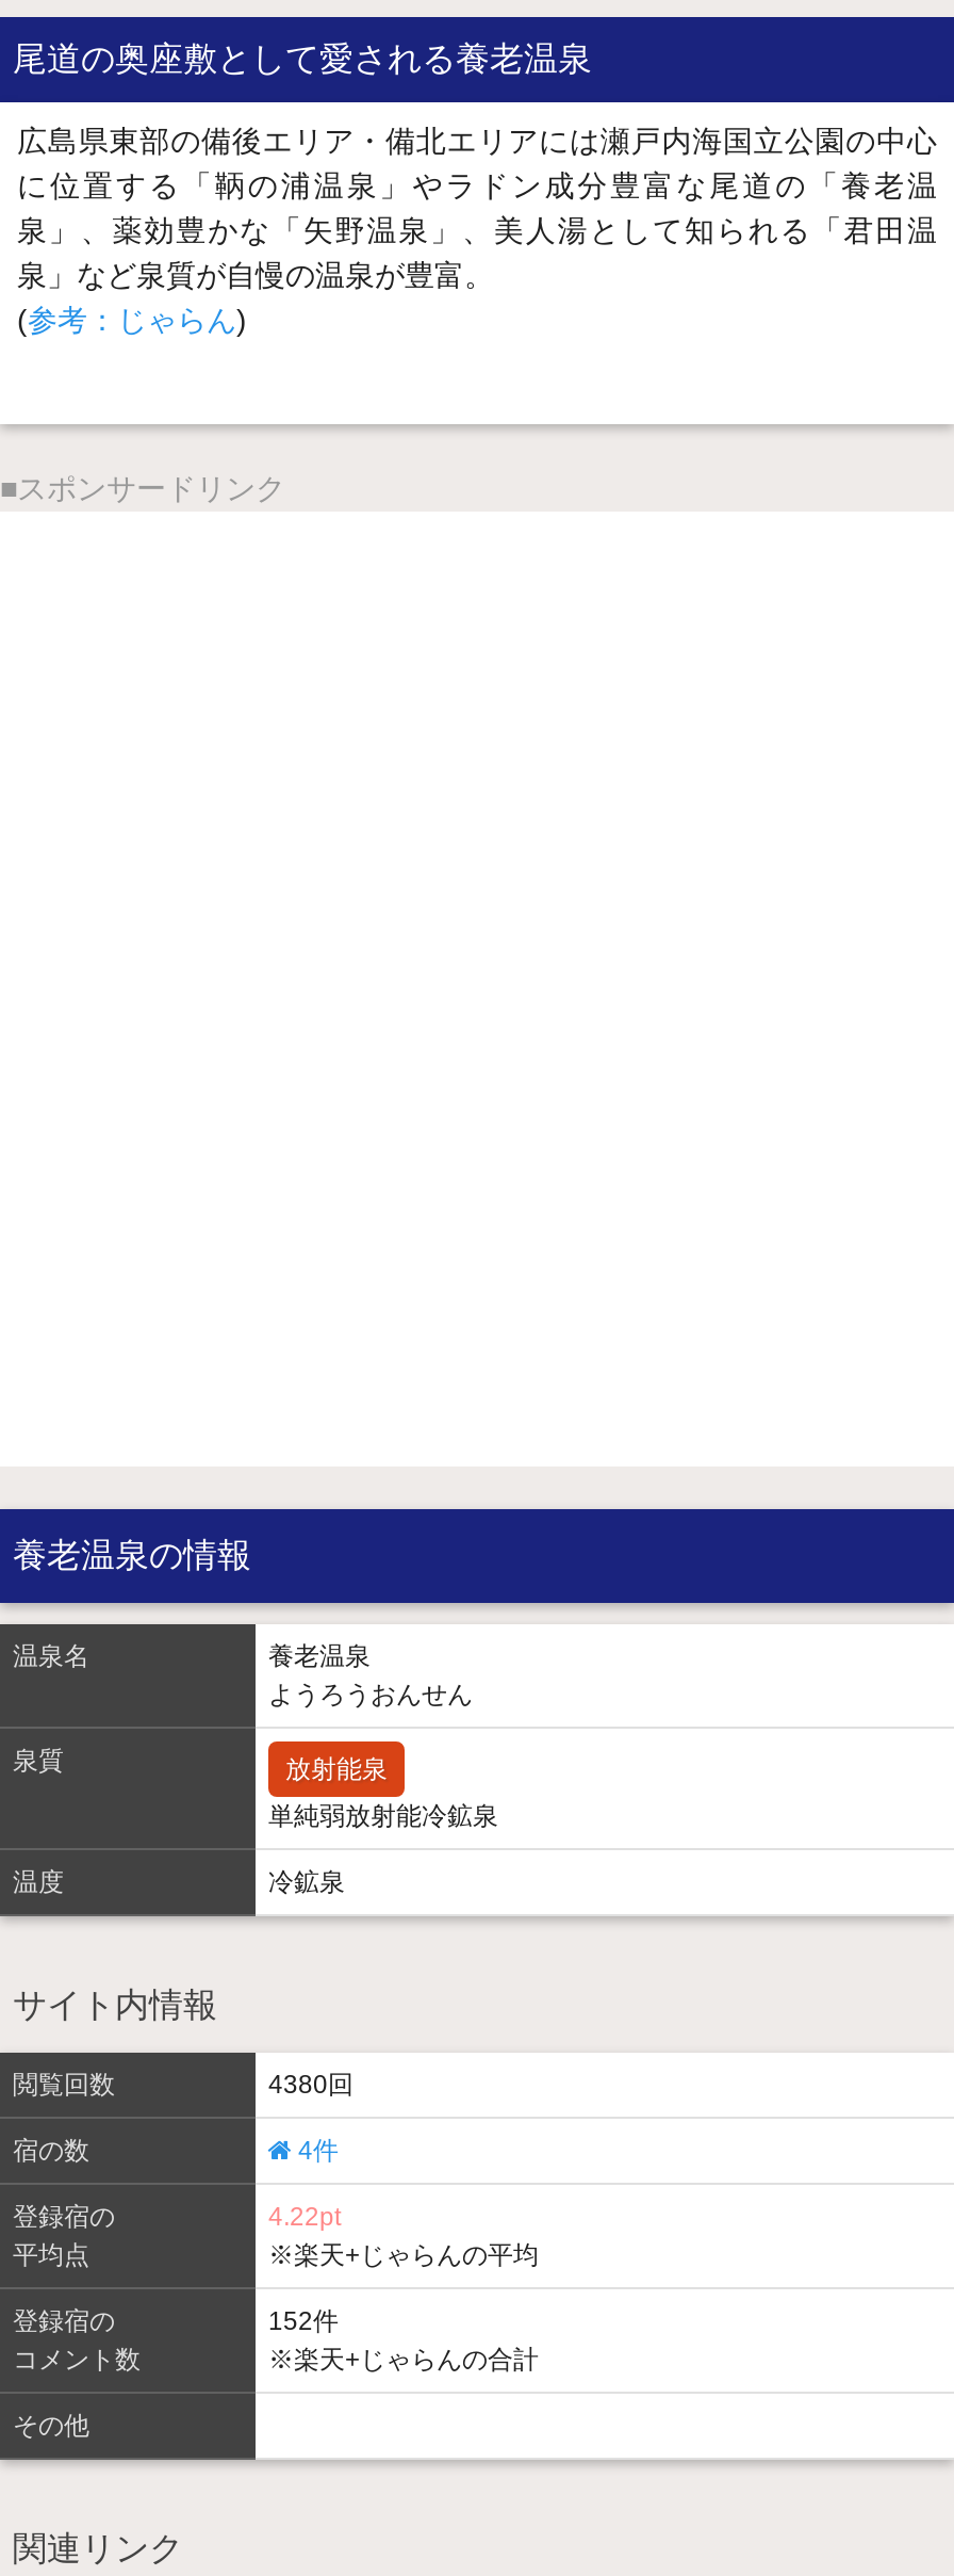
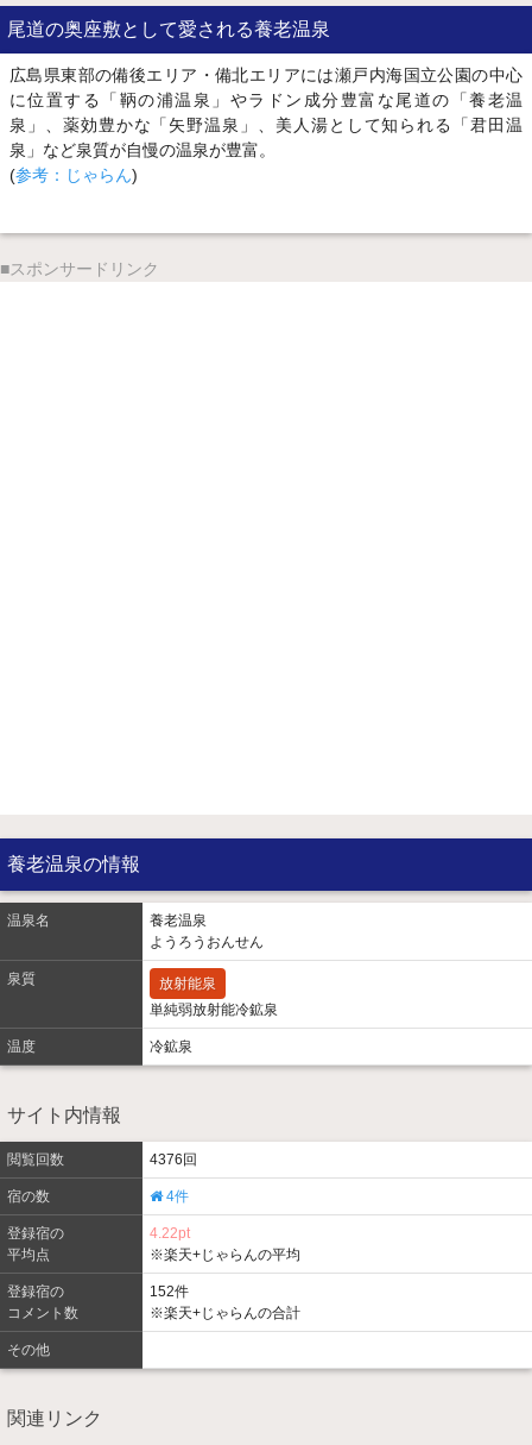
[268,2070,353,2100] 4380回 -> [150,1151,197,1168] 4376回

